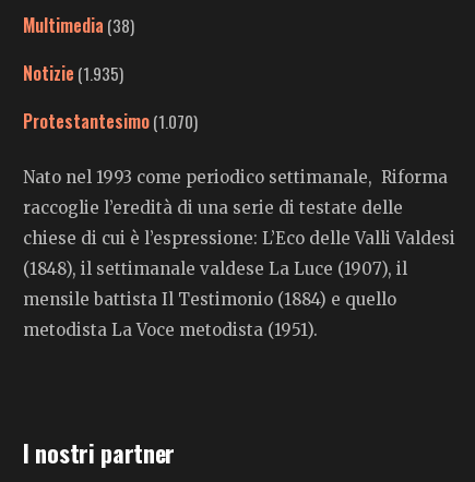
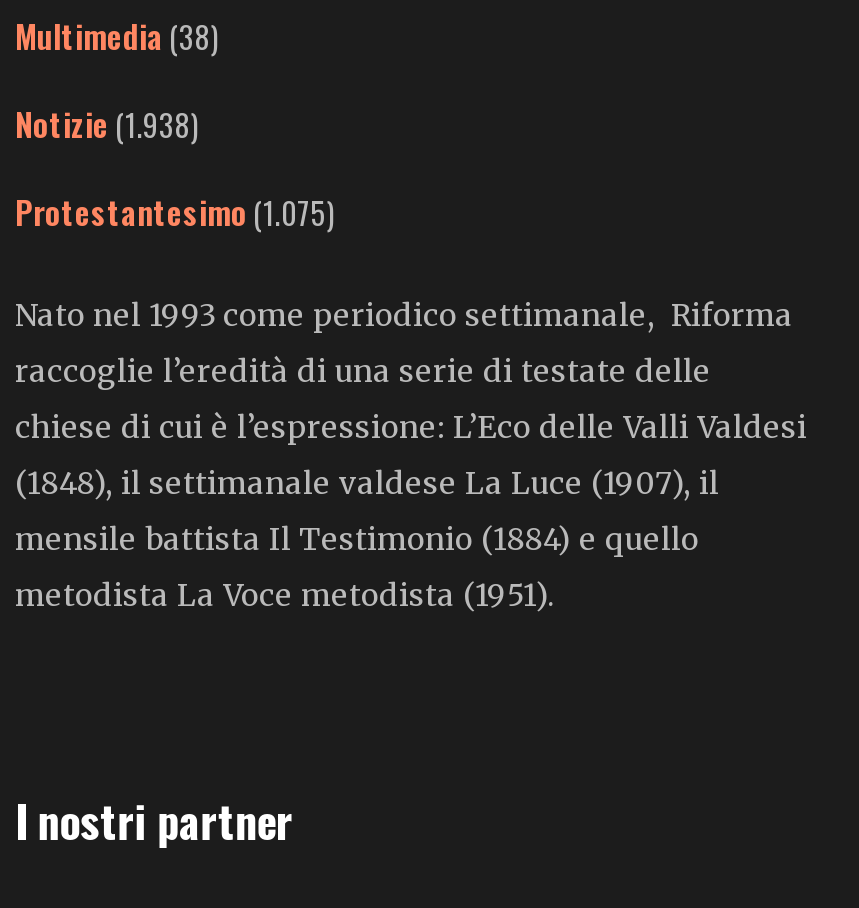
[23,60,123,86] Notizie (1.935) -> [15,100,199,148] Notizie (1.938)
[23,108,198,134] Protestantesimo (1.070) -> [15,188,335,236] Protestantesimo (1.075)

